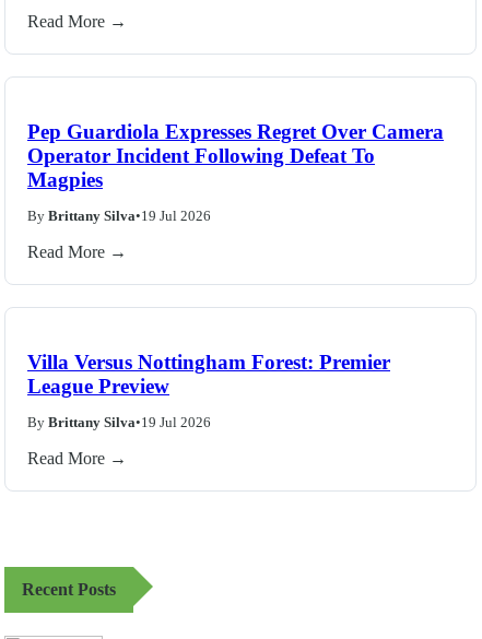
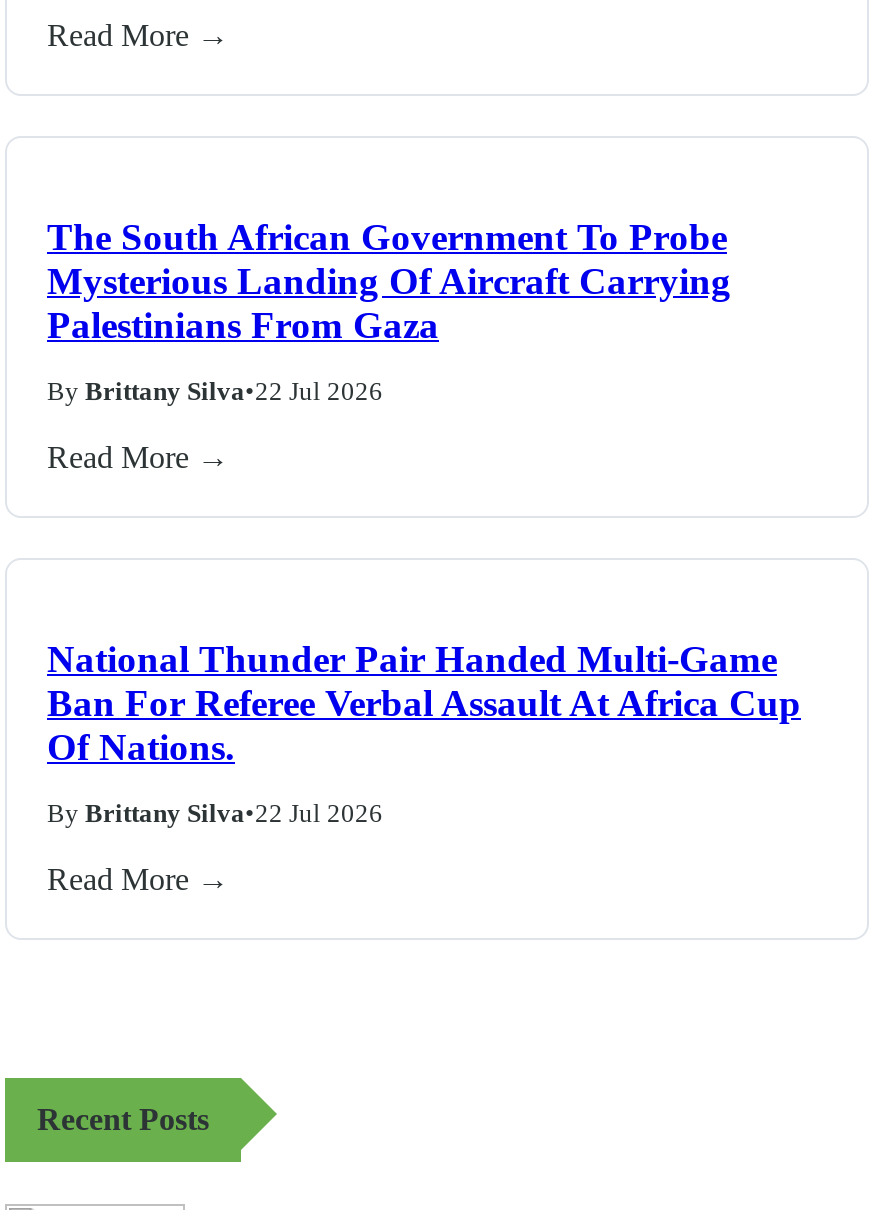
[27,120,444,191] Pep Guardiola Expresses Regret Over Camera | Operator Incident Following Defeat To | Magpies -> [47,216,731,346] The South African Government To Probe | Mysterious Landing Of Aircraft Carrying | Palestinians From Gaza
[27,208,211,224] By Brittany Silva•19 Jul 2026 -> [47,378,383,406] By Brittany Silva•22 Jul 2026
[27,351,390,398] Villa Versus Nottingham Forest: Premier | League Preview -> [47,638,801,768] National Thunder Pair Handed Multi-Game | Ban For Referee Verbal Assault At Africa Cup | Of Nations.
[27,415,211,430] By Brittany Silva•19 Jul 2026 -> [47,800,383,828] By Brittany Silva•22 Jul 2026

